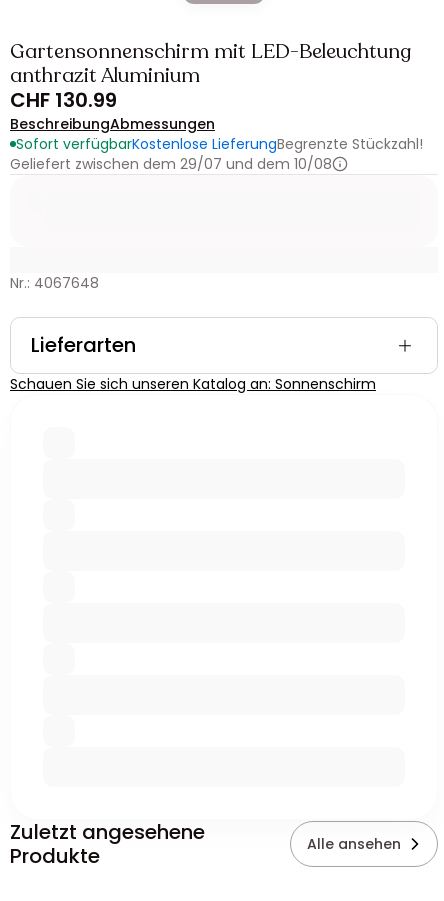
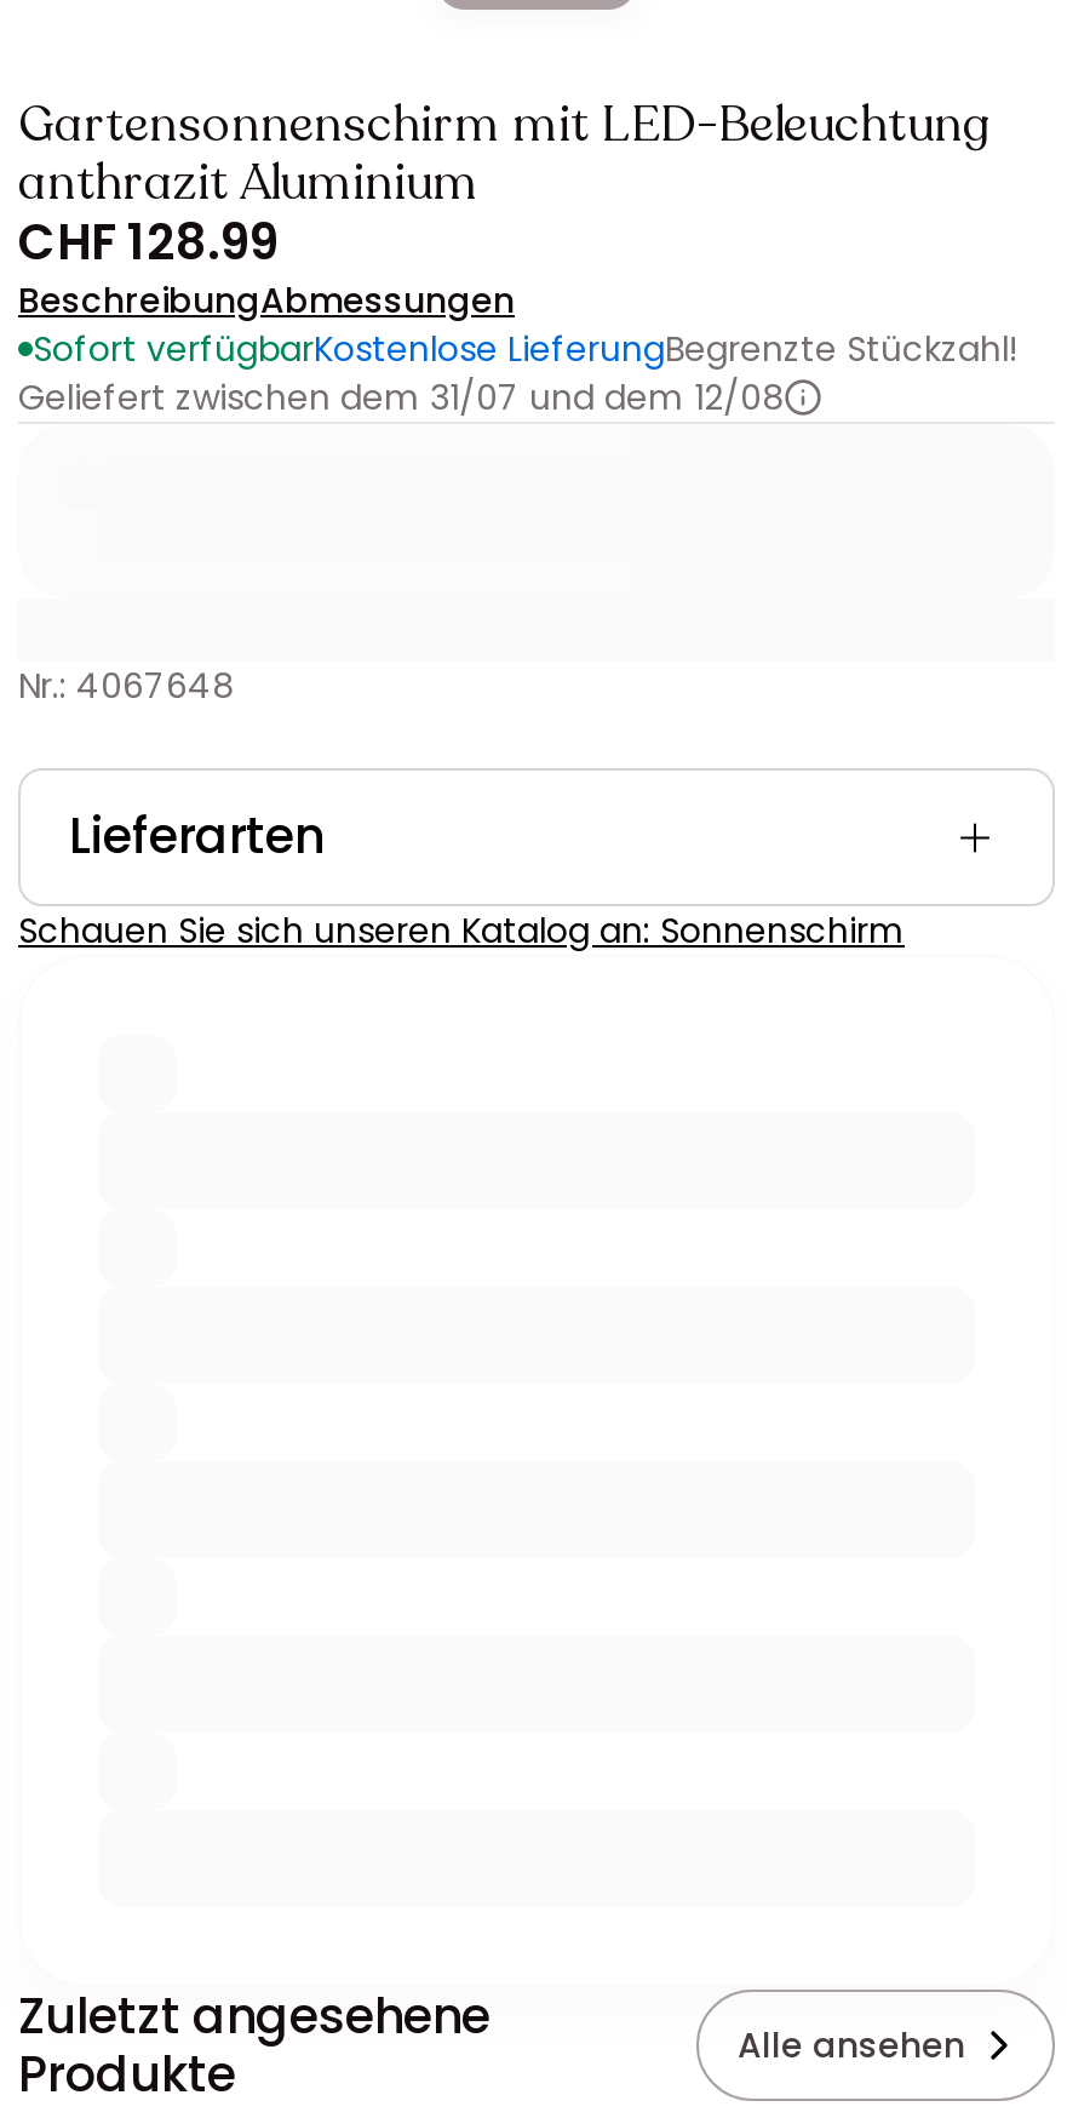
[10,86,117,114] CHF 130.99 -> [18,208,277,276] CHF 128.99
[10,154,332,174] Geliefert zwischen dem 29/07 und dem 10/08 -> [18,372,784,421] Geliefert zwischen dem 31/07 und dem 12/08

